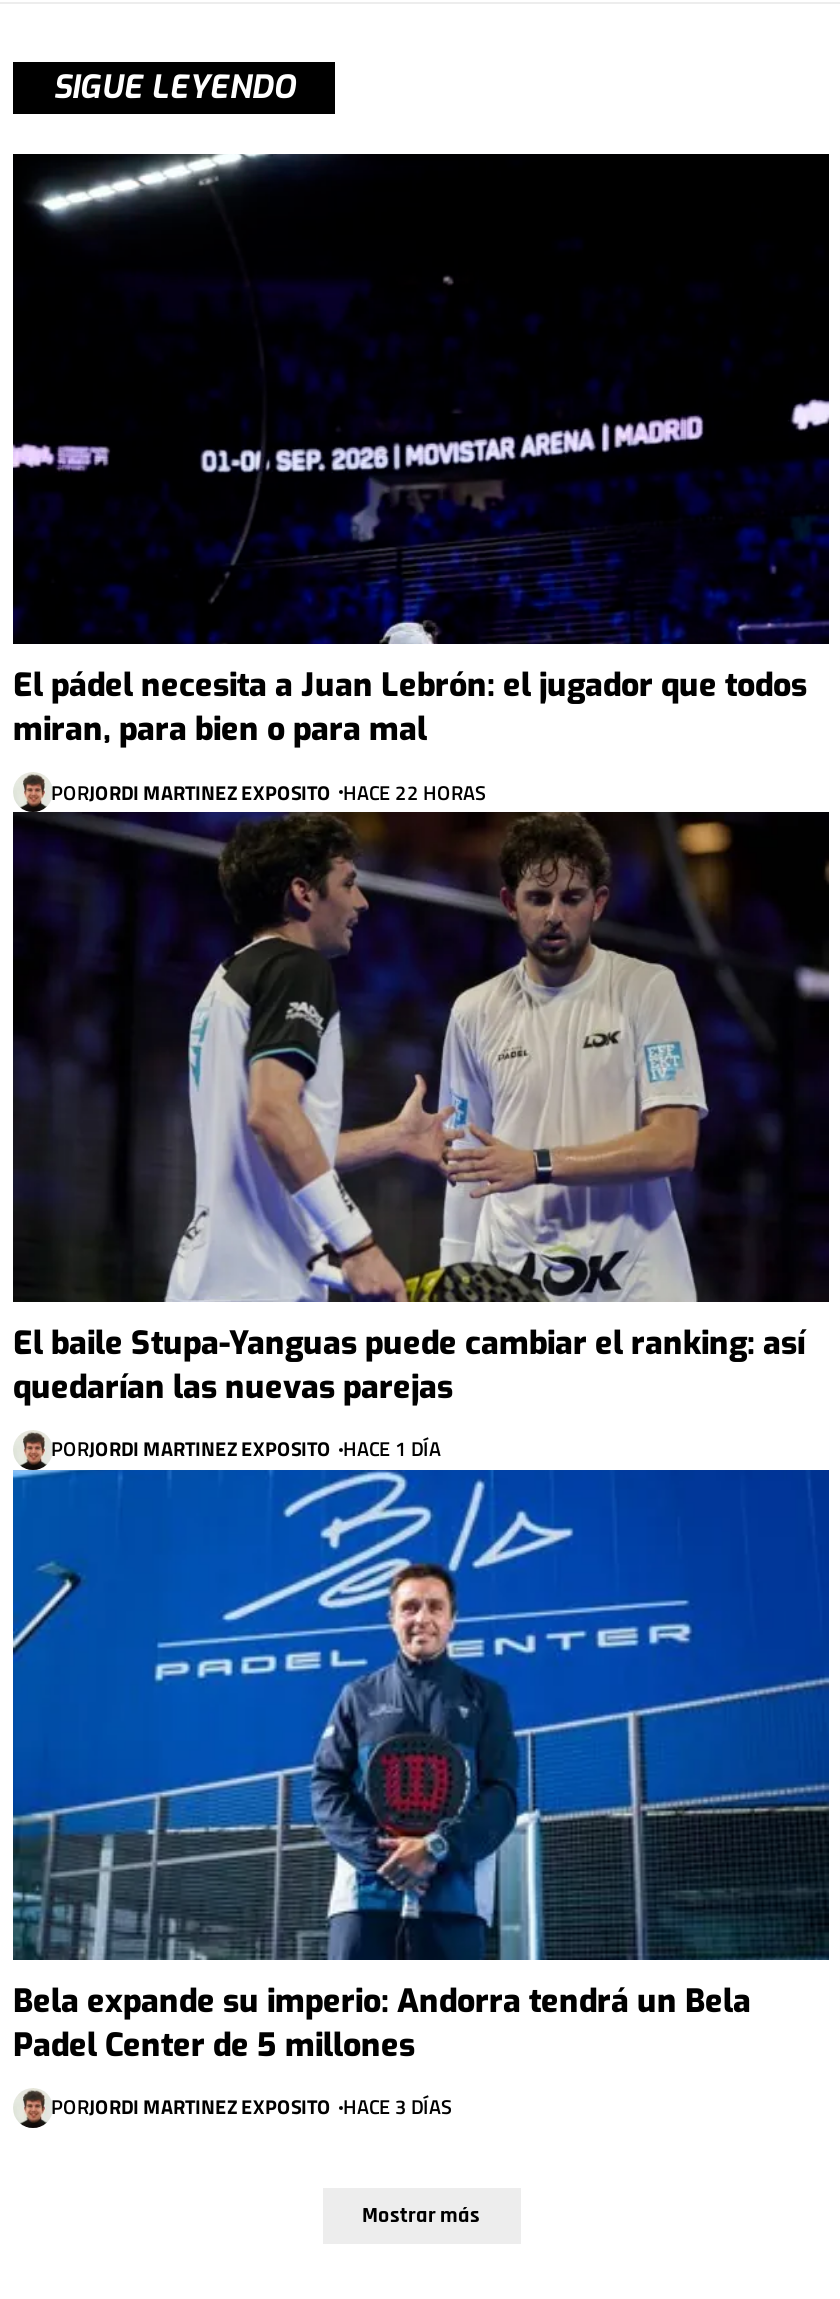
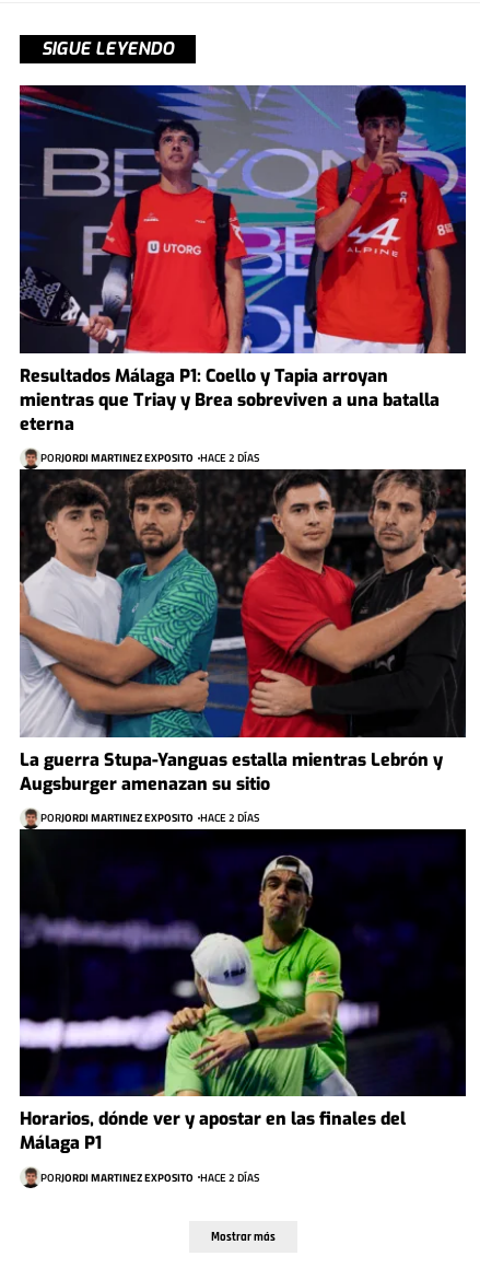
[13,151,831,750] [image] | El pádel necesita a Juan Lebrón: el jugador que todos | miran, para bien o para mal -> [19,84,467,435] [image] | Resultados Málaga P1: Coello y Tapia arroyan | mientras que Triay y Brea sobreviven a una batalla | eterna
[51,777,485,807] PORJORDI MARTINEZ EXPOSITO HACE 22 HORAS -> [40,450,259,466] PORJORDI MARTINEZ EXPOSITO HACE 2 DÍAS
[11,811,829,1408] [image] | El baile Stupa-Yanguas puede cambiar el ranking: así | quedarían las nuevas parejas -> [19,468,467,795] [image] | La guerra Stupa-Yanguas estalla mientras Lebrón y | Augsburger amenazan su sitio
[51,1435,441,1465] PORJORDI MARTINEZ EXPOSITO HACE 1 DÍA -> [40,810,259,826] PORJORDI MARTINEZ EXPOSITO HACE 2 DÍAS
[11,1467,831,2066] [image] | Bela expande su imperio: Andorra tendrá un Bela | Padel Center de 5 millones -> [19,828,467,1155] [image] | Horarios, dónde ver y apostar en las finales del | Málaga P1
[51,2093,451,2123] PORJORDI MARTINEZ EXPOSITO HACE 3 DÍAS -> [40,1169,259,1186] PORJORDI MARTINEZ EXPOSITO HACE 2 DÍAS

